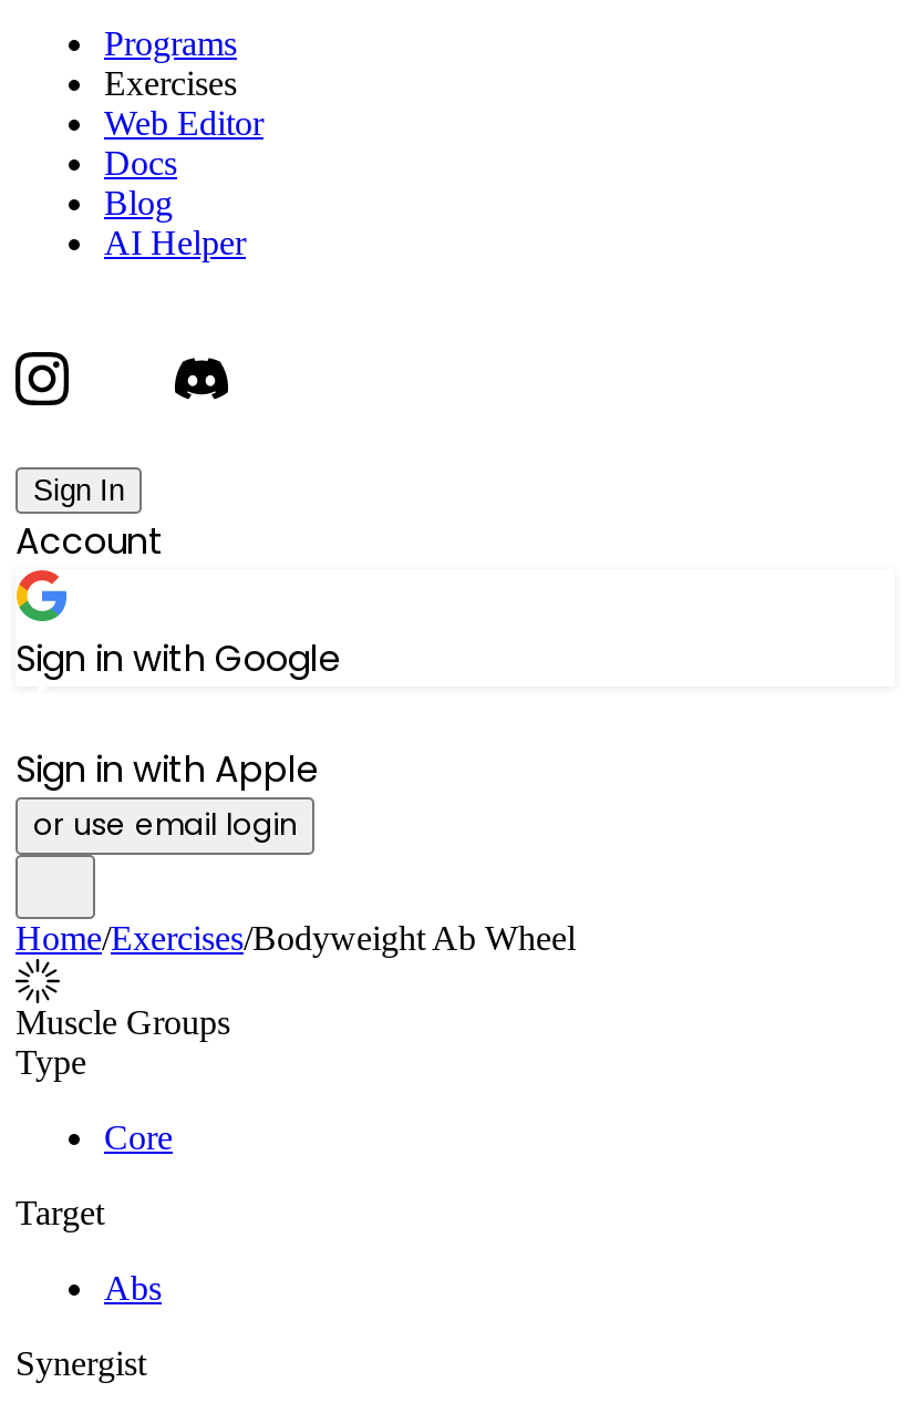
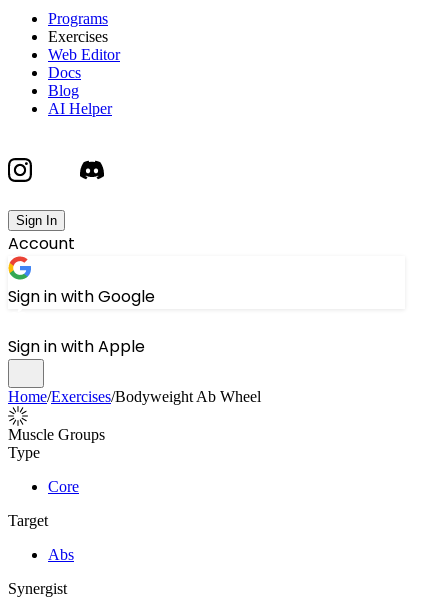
[33,804,297,846] or use email login -> none

